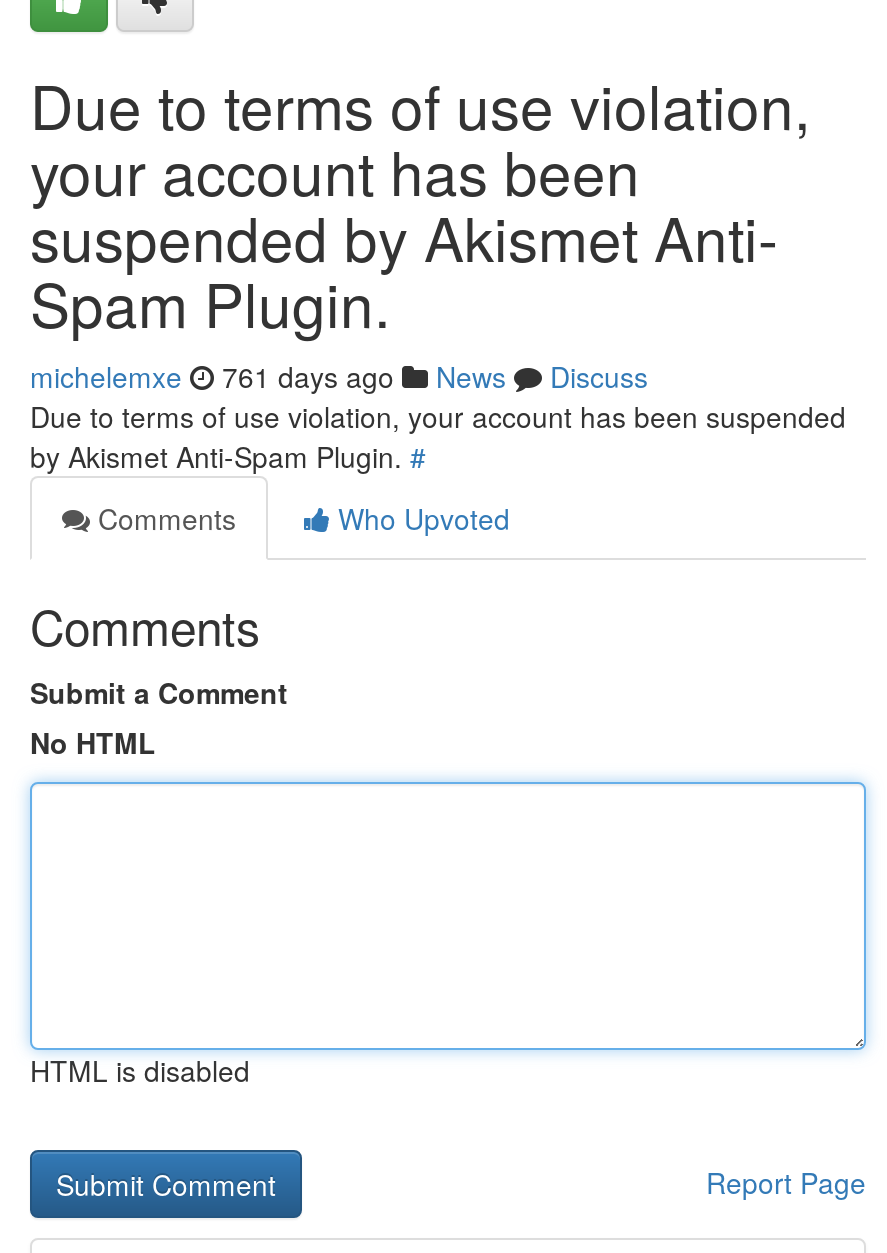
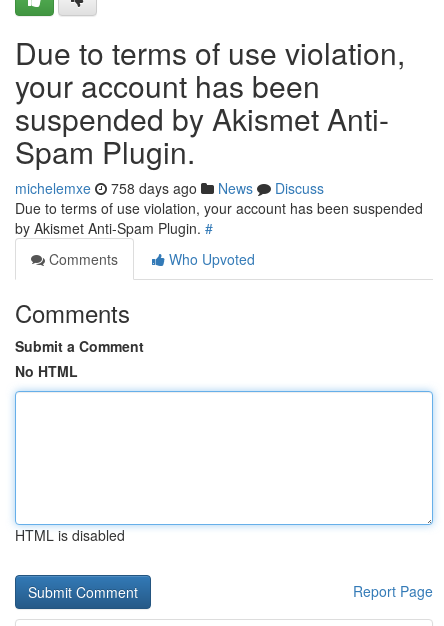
[30,356,648,396] michelemxe 761 days ago News Discuss -> [15,178,324,198] michelemxe 758 days ago News Discuss

